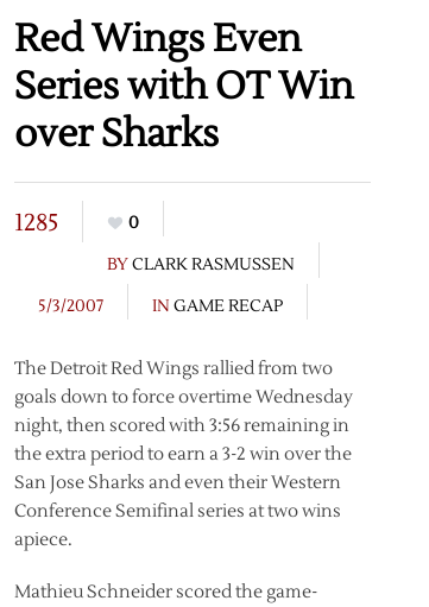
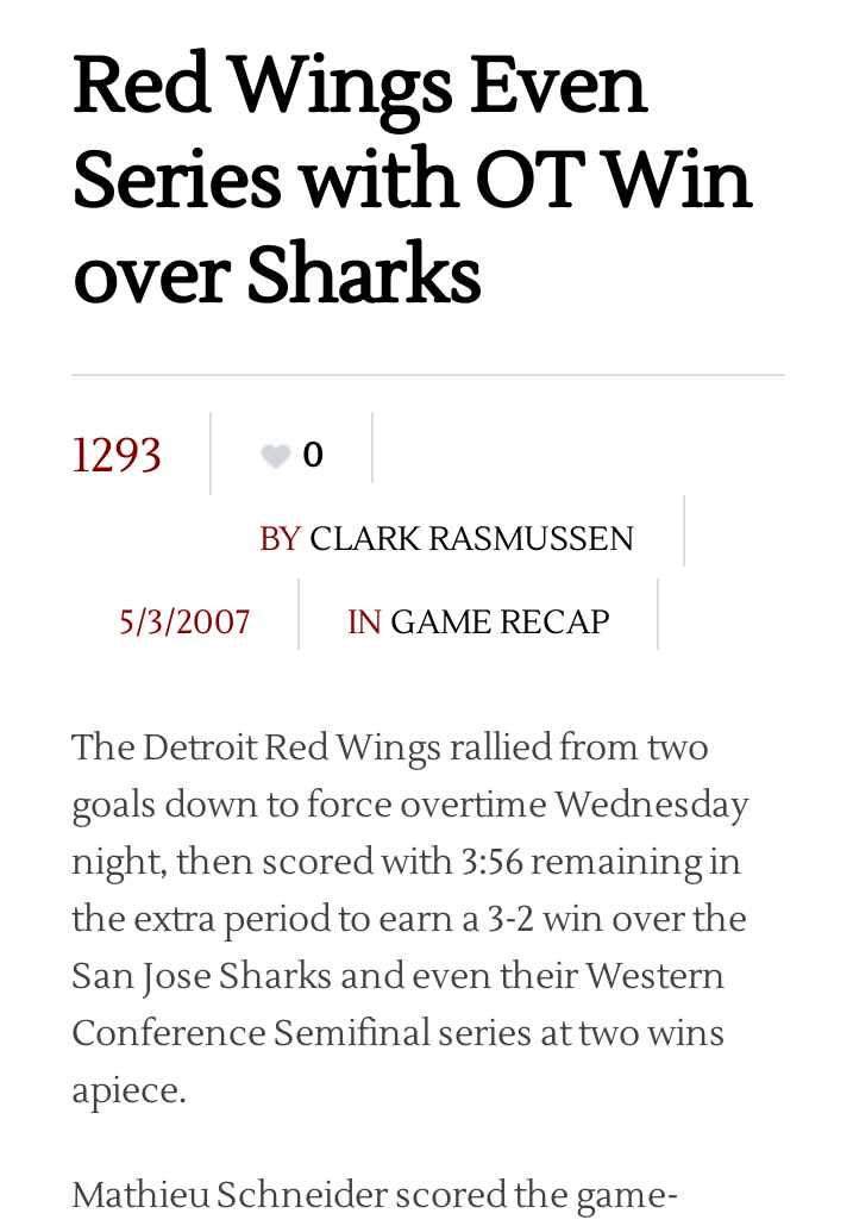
[14,208,58,239] 1285 -> [71,426,162,488] 1293

